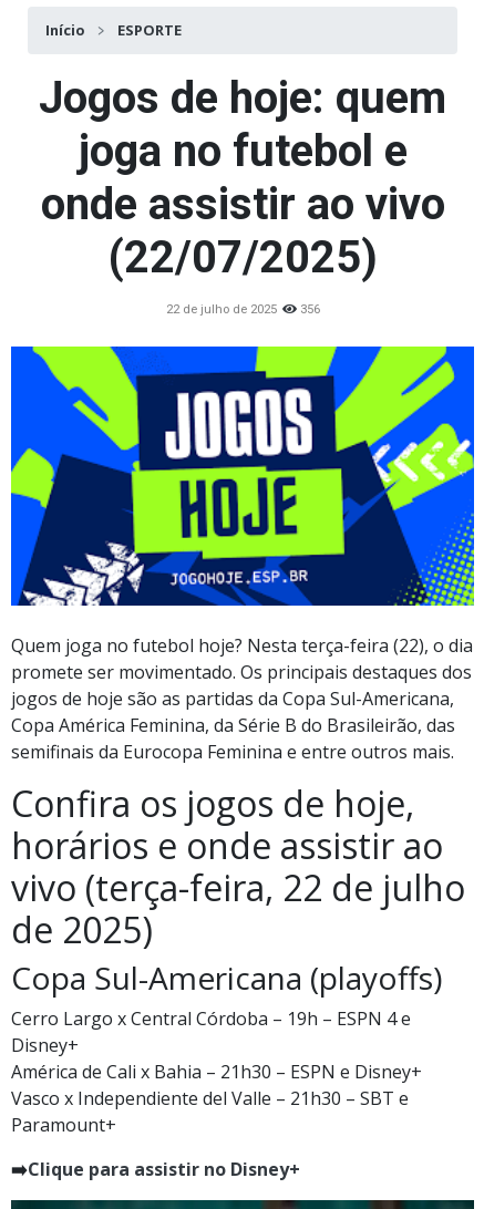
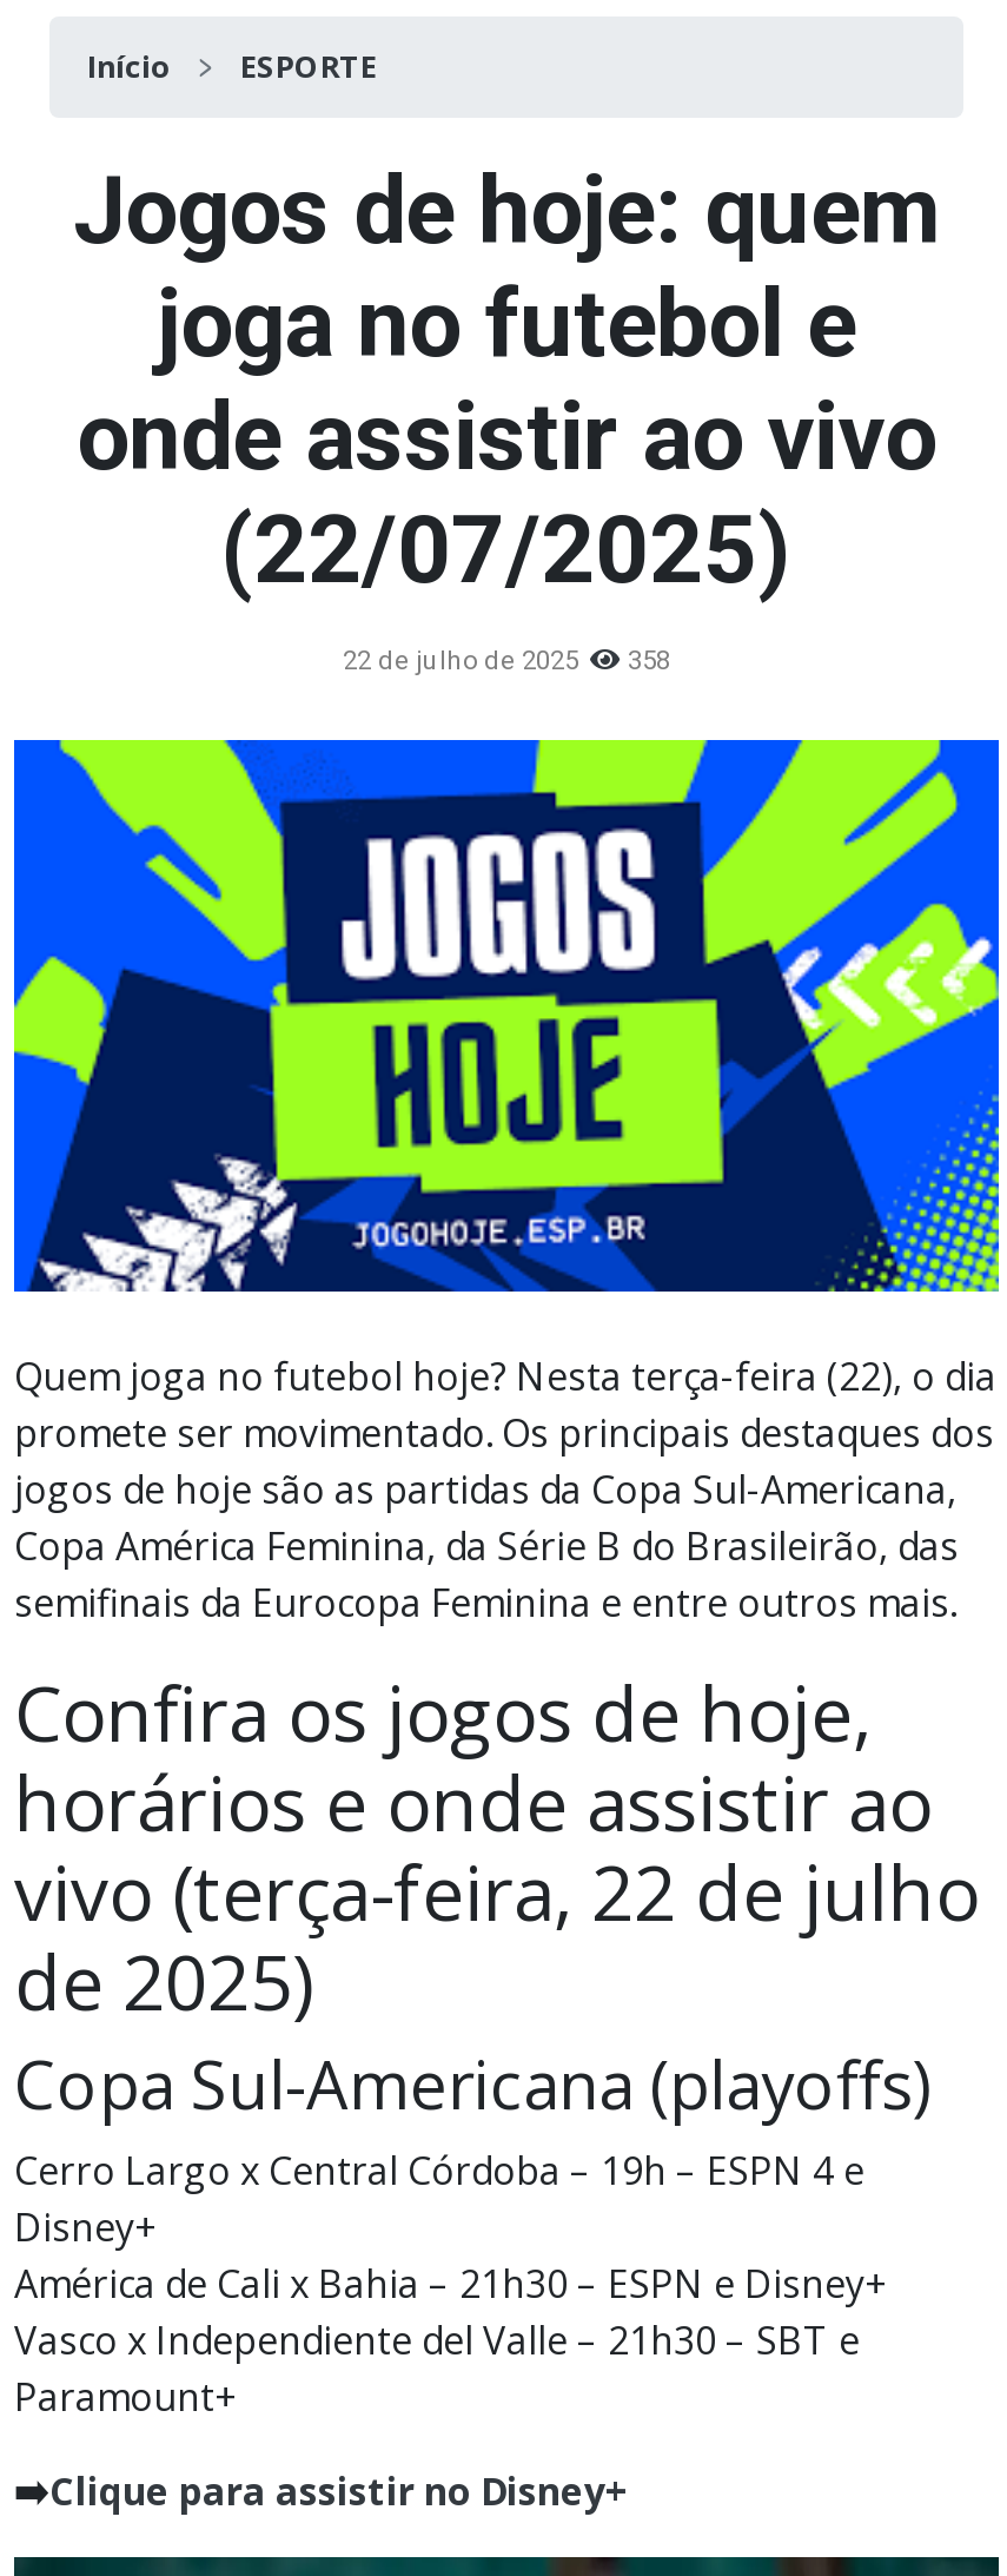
[166,302,320,317] 22 de julho de 2025 356 -> [343,646,670,677] 22 de julho de 2025 358

